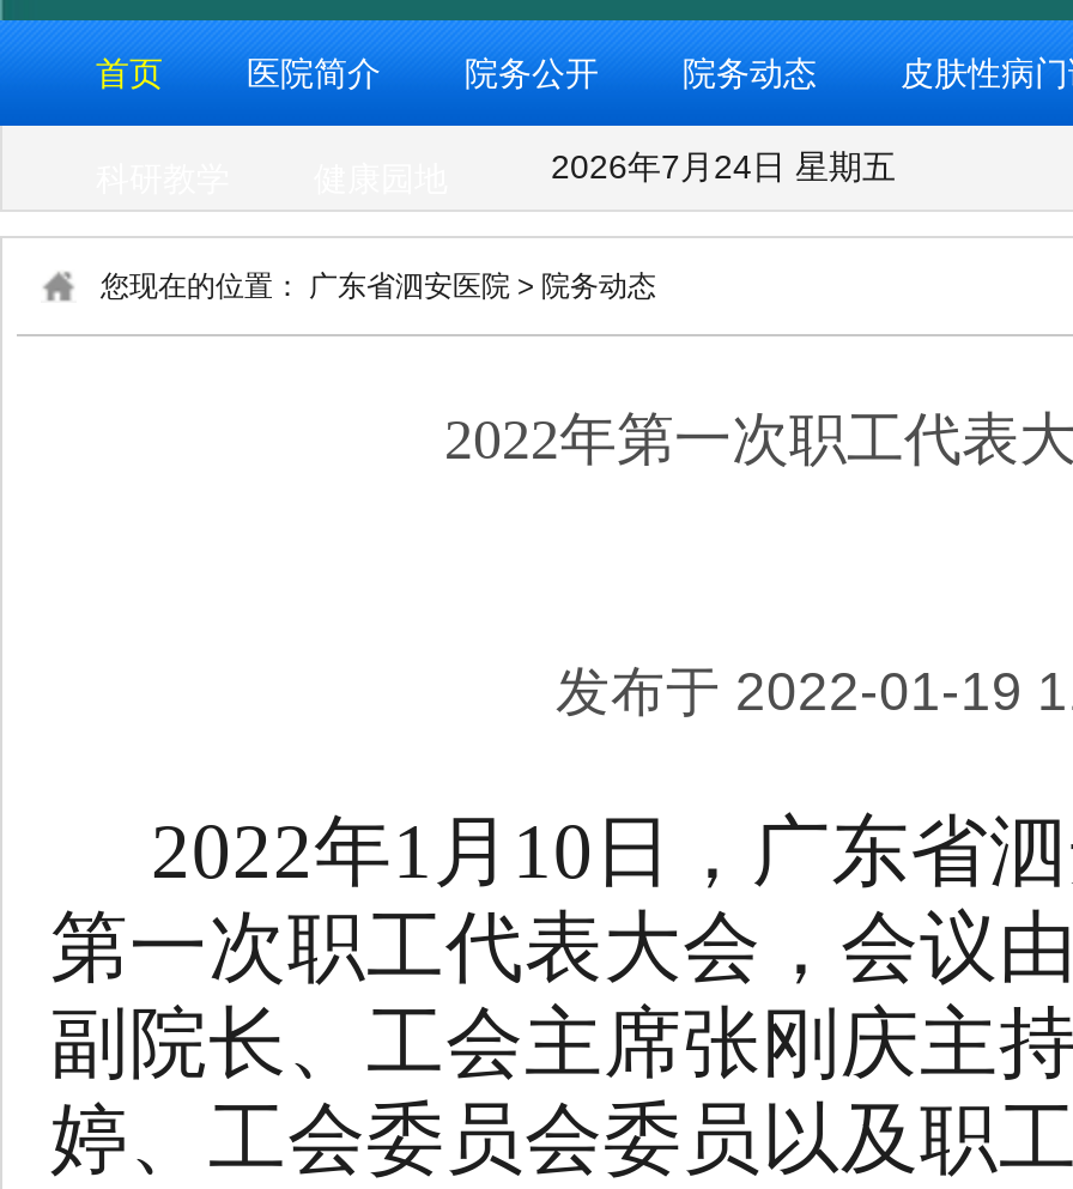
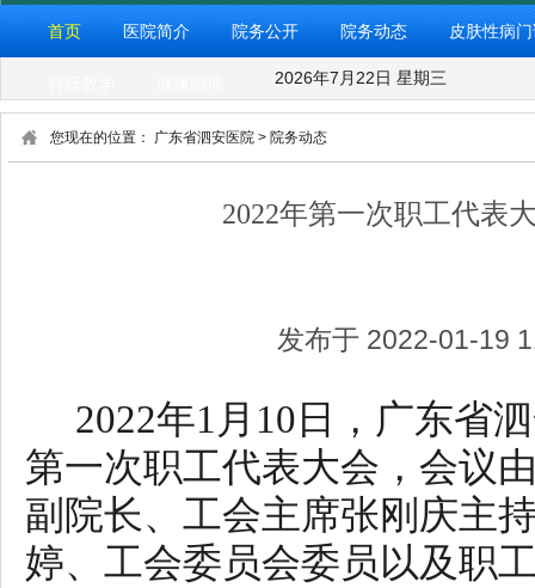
[551,147,896,186] 2026年7月24日 星期五 -> [275,68,447,87] 2026年7月22日 星期三

